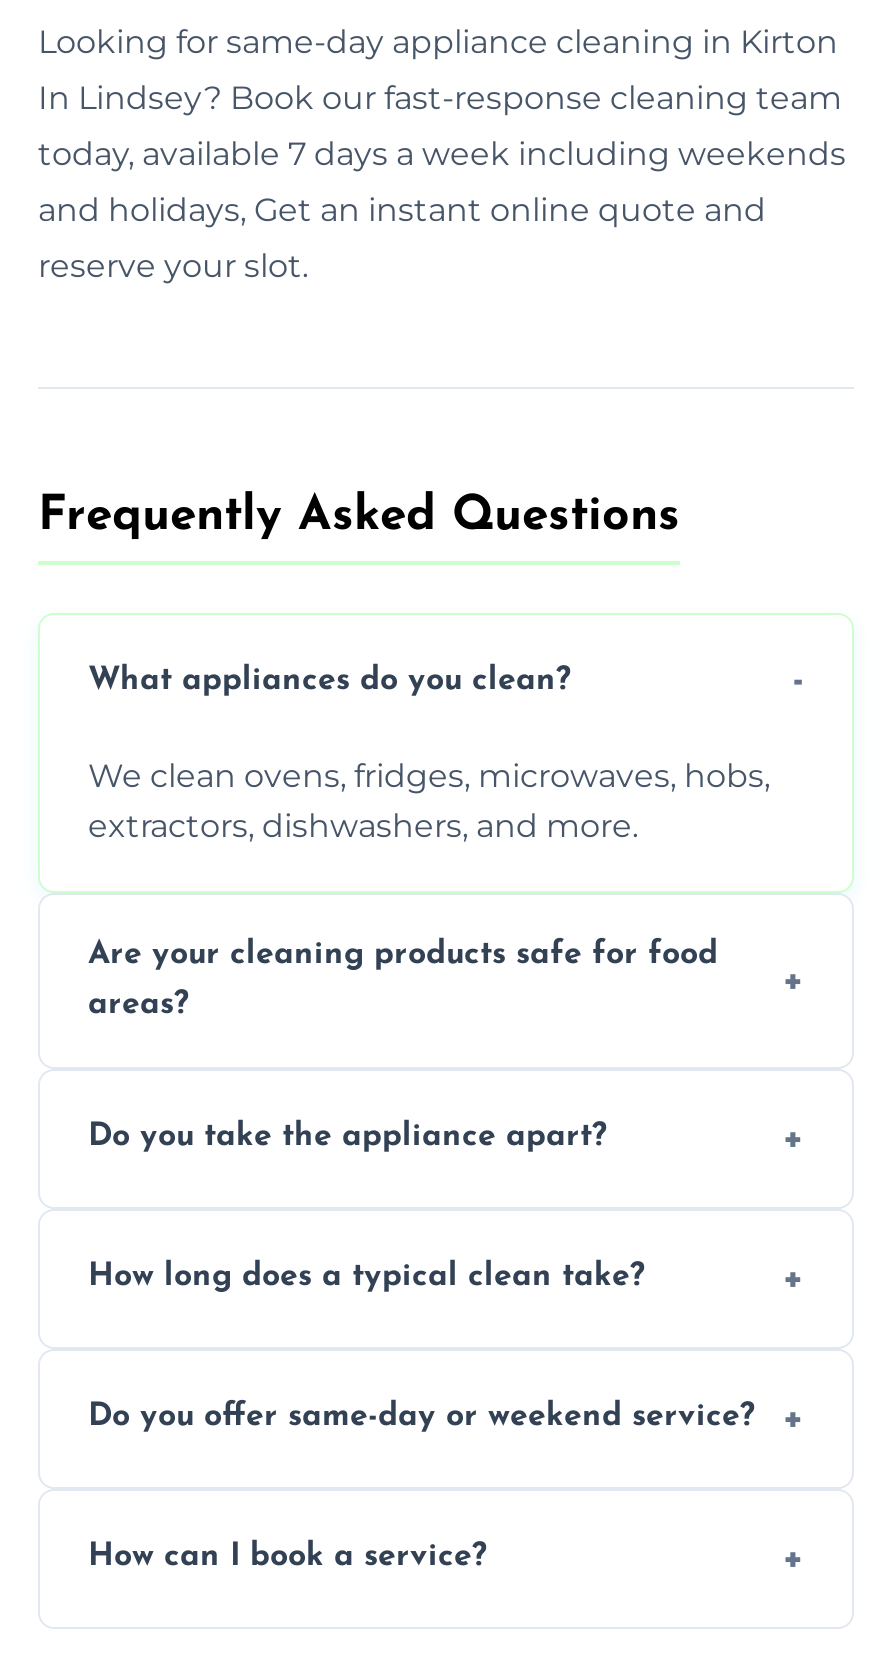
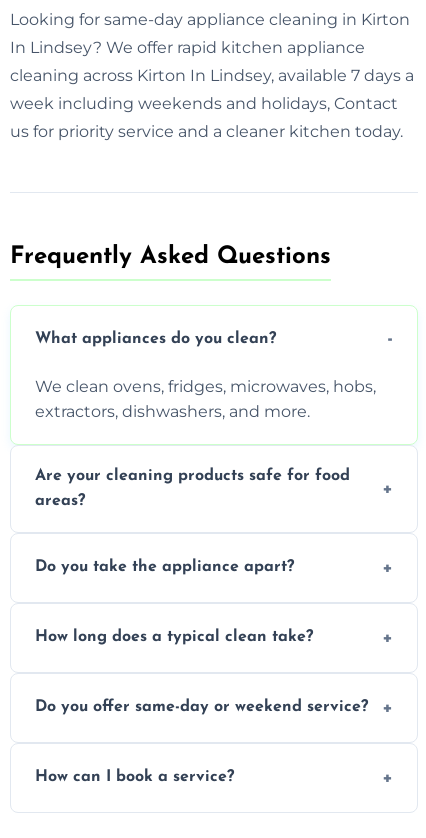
[38,78,842,116] In Lindsey? Book our fast-response cleaning team -> [10,38,365,57] In Lindsey? We offer rapid kitchen appliance
[38,134,846,172] today, available 7 days a week including weekends -> [10,66,414,85] cleaning across Kirton In Lindsey, available 7 days a
[38,190,766,228] and holidays, Get an instant online quote and -> [10,94,398,113] week including weekends and holidays, Contact
[38,246,308,284] reserve your slot. -> [10,122,403,141] us for priority service and a cleaner kitchen today.

